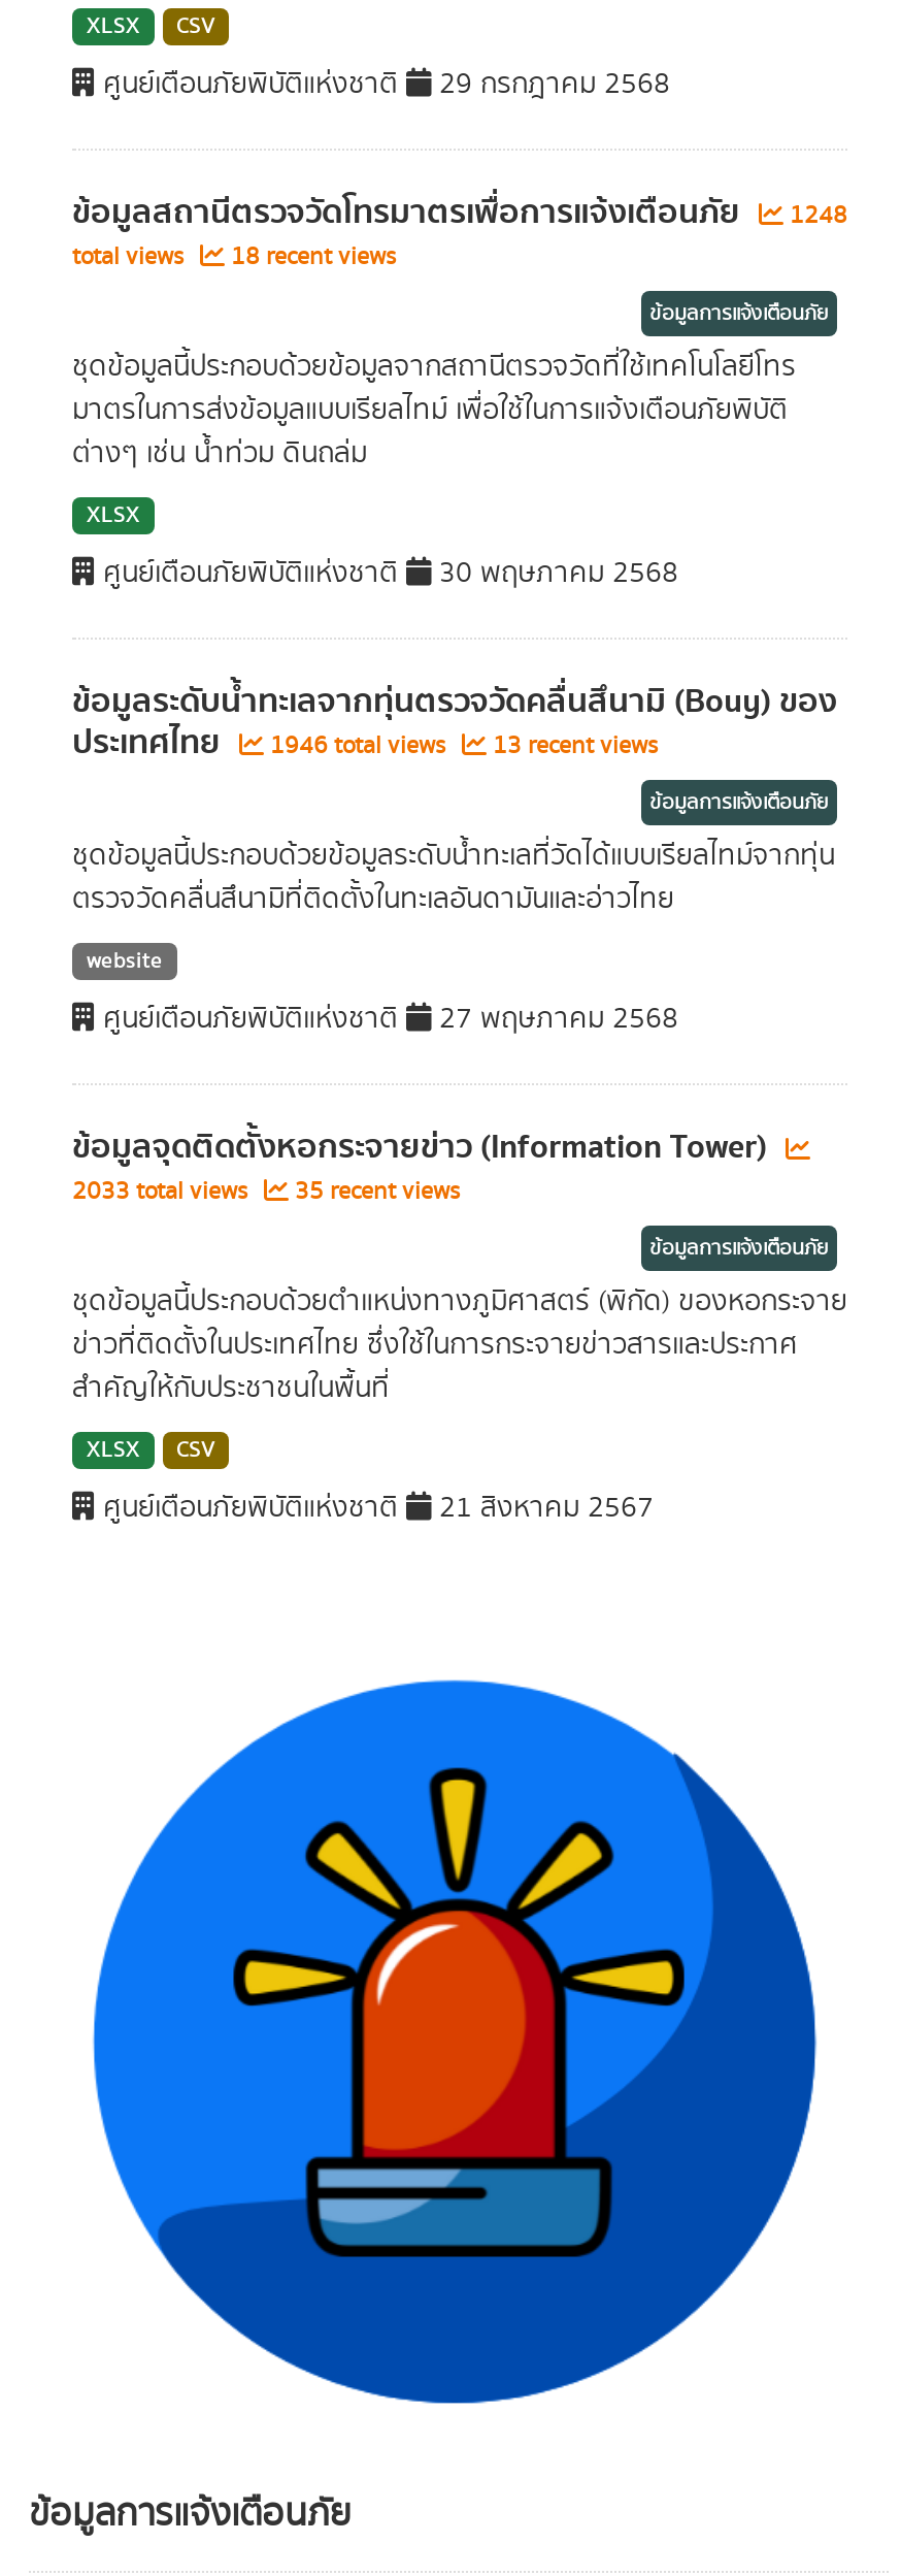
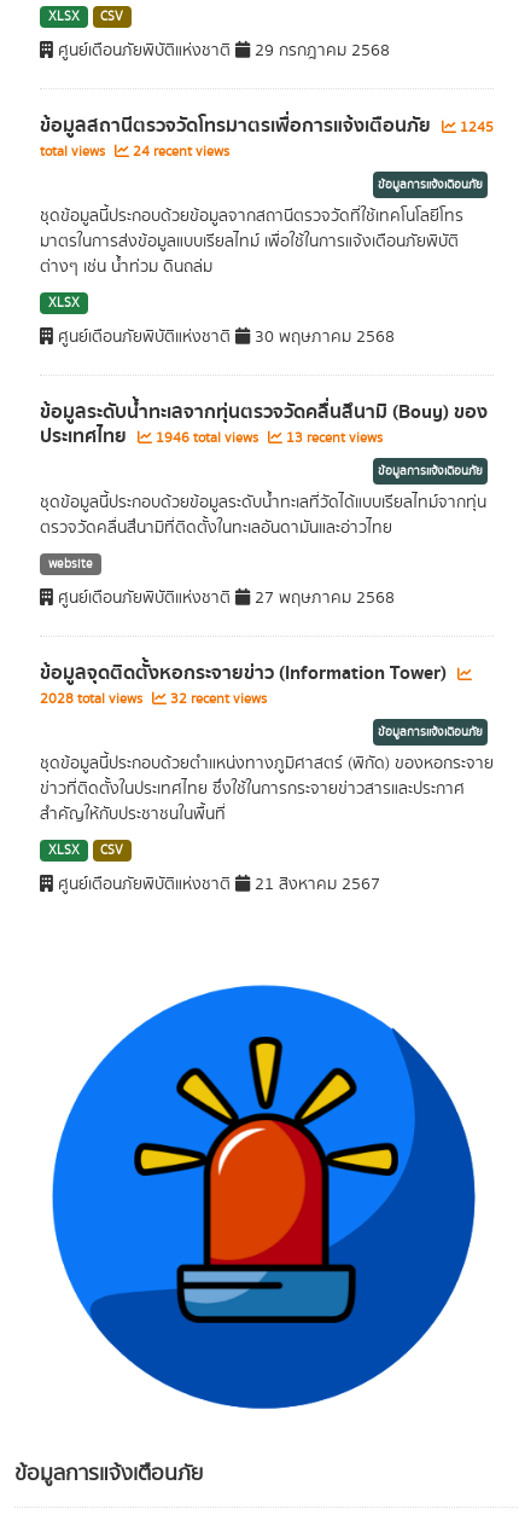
[72,186,847,239] ข้อมูลสถานีตรวจวัดโทรมาตรเพื่อการแจ้งเตือนภัย 1248 -> [40,110,494,141] ข้อมูลสถานีตรวจวัดโทรมาตรเพื่อการแจ้งเตือนภัย 1245
[72,239,396,274] total views 18 recent views -> [40,141,229,162] total views 24 recent views
[72,1174,254,1209] 2033 total views -> [40,689,146,709] 2028 total views
[289,1174,460,1209] 35 recent views -> [167,689,267,709] 32 recent views

